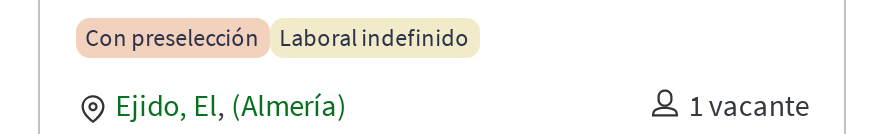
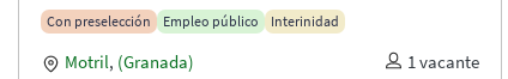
[279,22,469,52] Laboral indefinido -> [162,12,339,30] Empleo público | Interinidad
[115,86,347,124] Ejido, El, (Almería) -> [64,50,194,73] Motril, (Granada)

